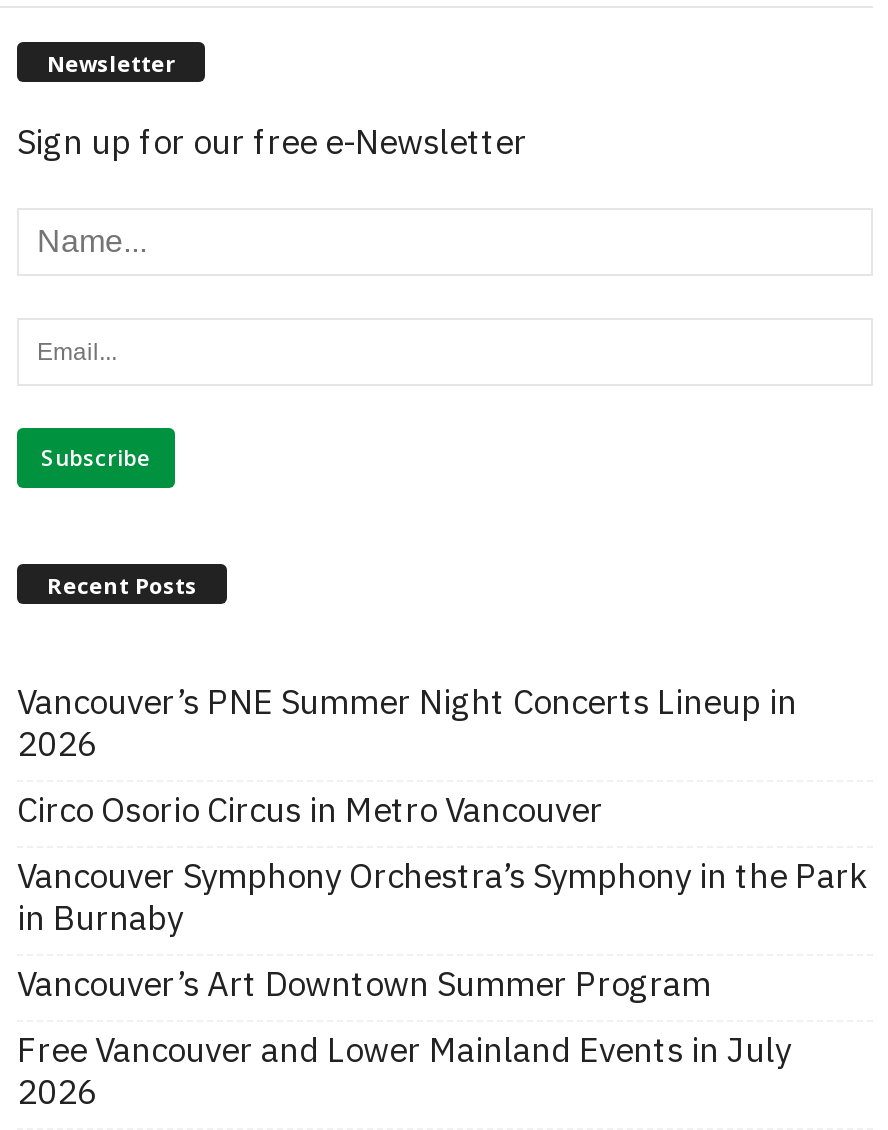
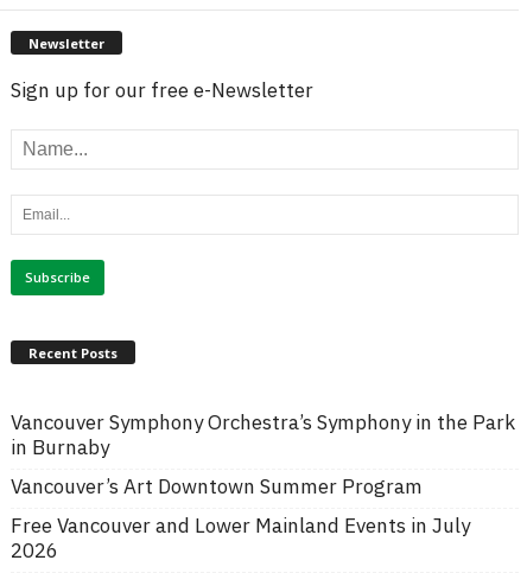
[17,679,797,831] Vancouver’s PNE Summer Night Concerts Lineup in | 2026 | Circo Osorio Circus in Metro Vancouver -> none

